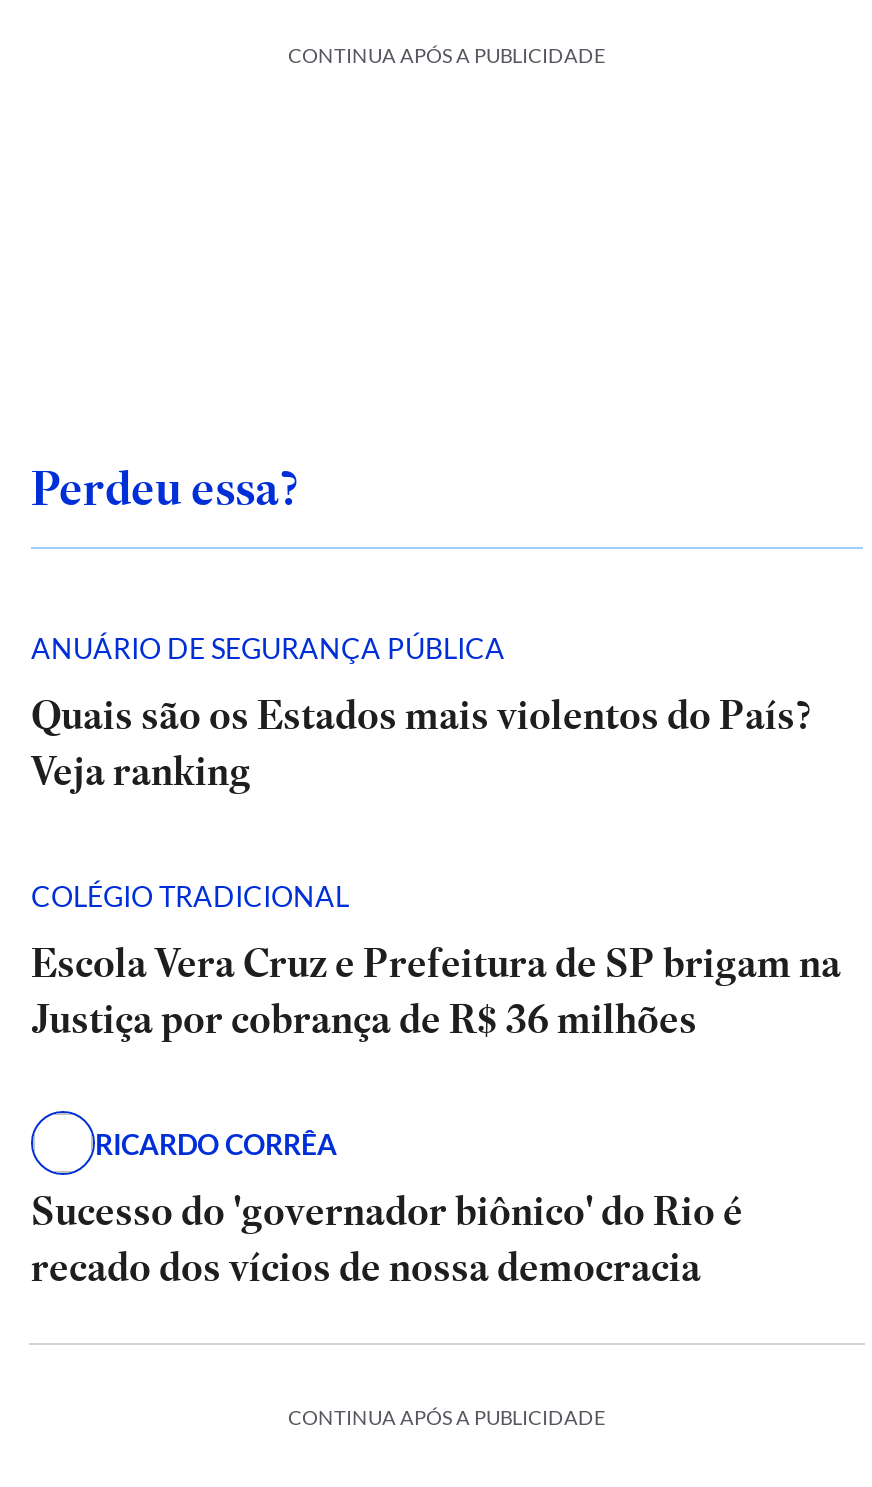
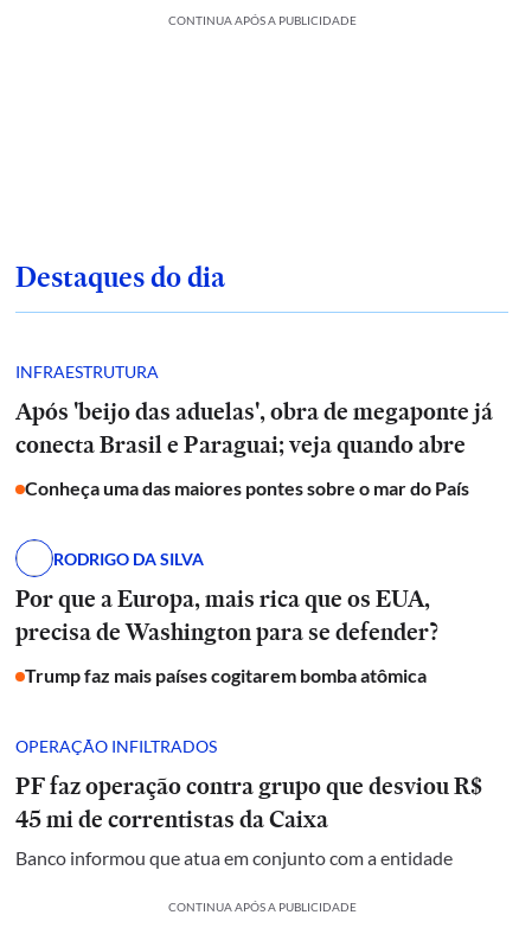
[31,455,841,1295] Perdeu essa? | ANUÁRIO DE SEGURANÇA PÚBLICA | Quais são os Estados mais violentos do País? | Veja ranking | COLÉGIO TRADICIONAL | Escola Vera Cruz e Prefeitura de SP brigam na | Justiça por cobrança de R$ 36 milhões | RICARDO CORRÊA | Sucesso do 'governador biônico' do Rio é | recado dos vícios de nossa democracia -> [15,257,493,869] Destaques do dia | INFRAESTRUTURA | Após 'beijo das aduelas', obra de megaponte já | conecta Brasil e Paraguai; veja quando abre | Conheça uma das maiores pontes sobre o mar do País | RODRIGO DA SILVA | Por que a Europa, mais rica que os EUA, | precisa de Washington para se defender? | Trump faz mais países cogitarem bomba atômica | OPERAÇÃO INFILTRADOS | PF faz operação contra grupo que desviou R$ | 45 mi de correntistas da Caixa | Banco informou que atua em conjunto com a entidade

